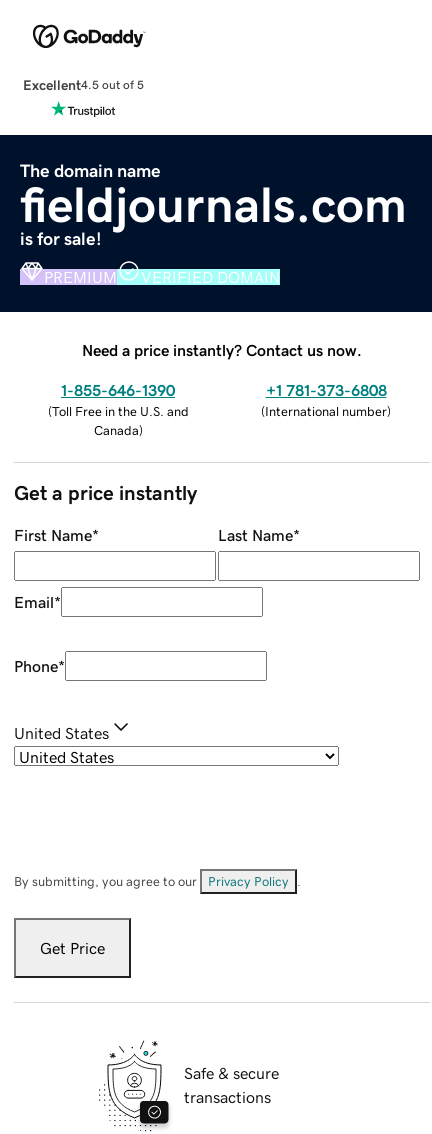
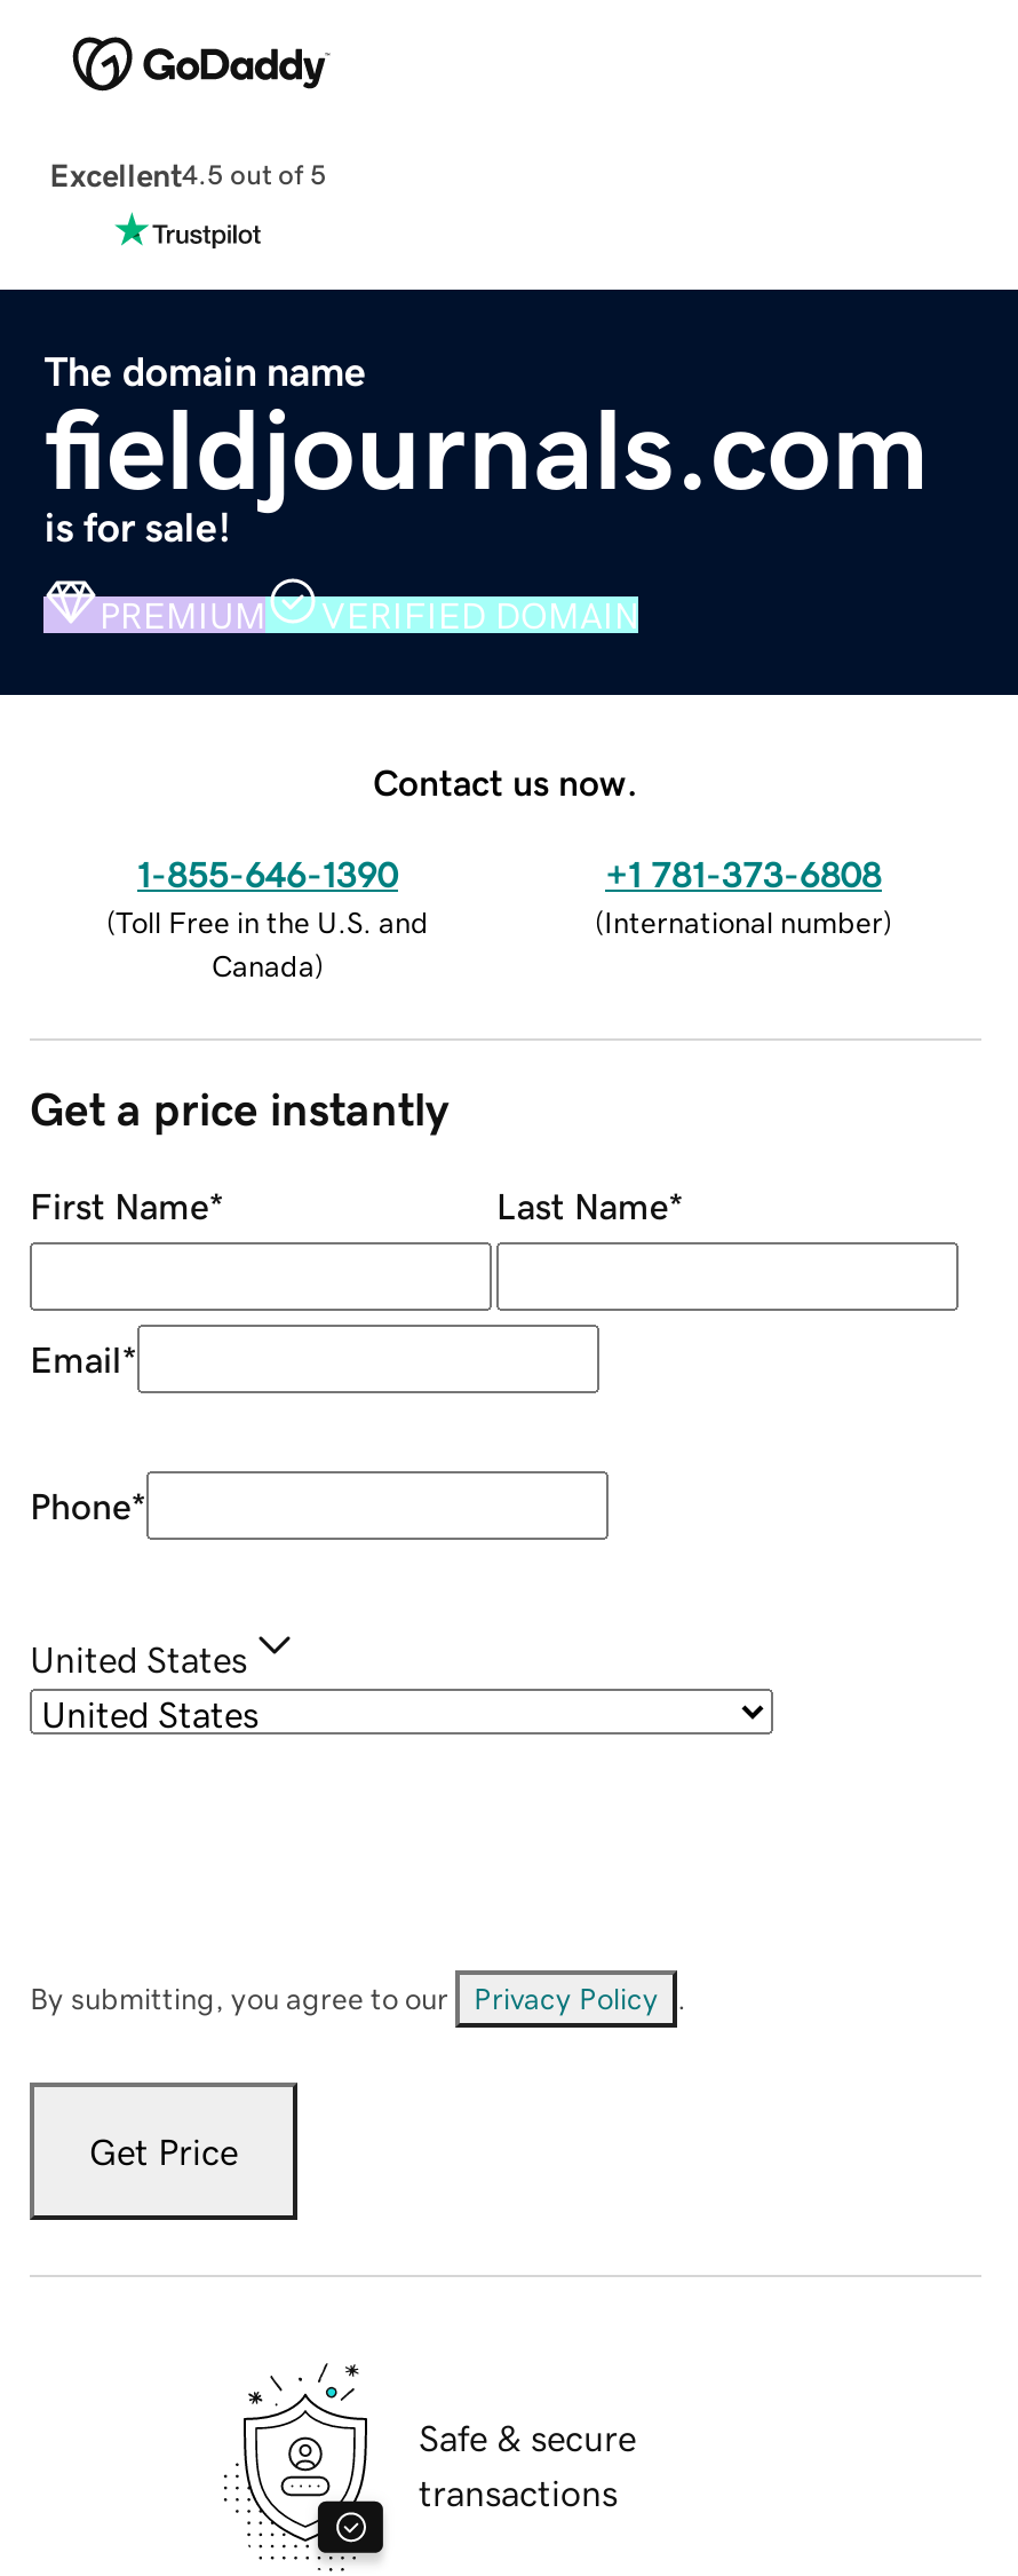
[82,342,362,358] Need a price instantly? Contact us now. -> [373,763,638,799] Contact us now.

